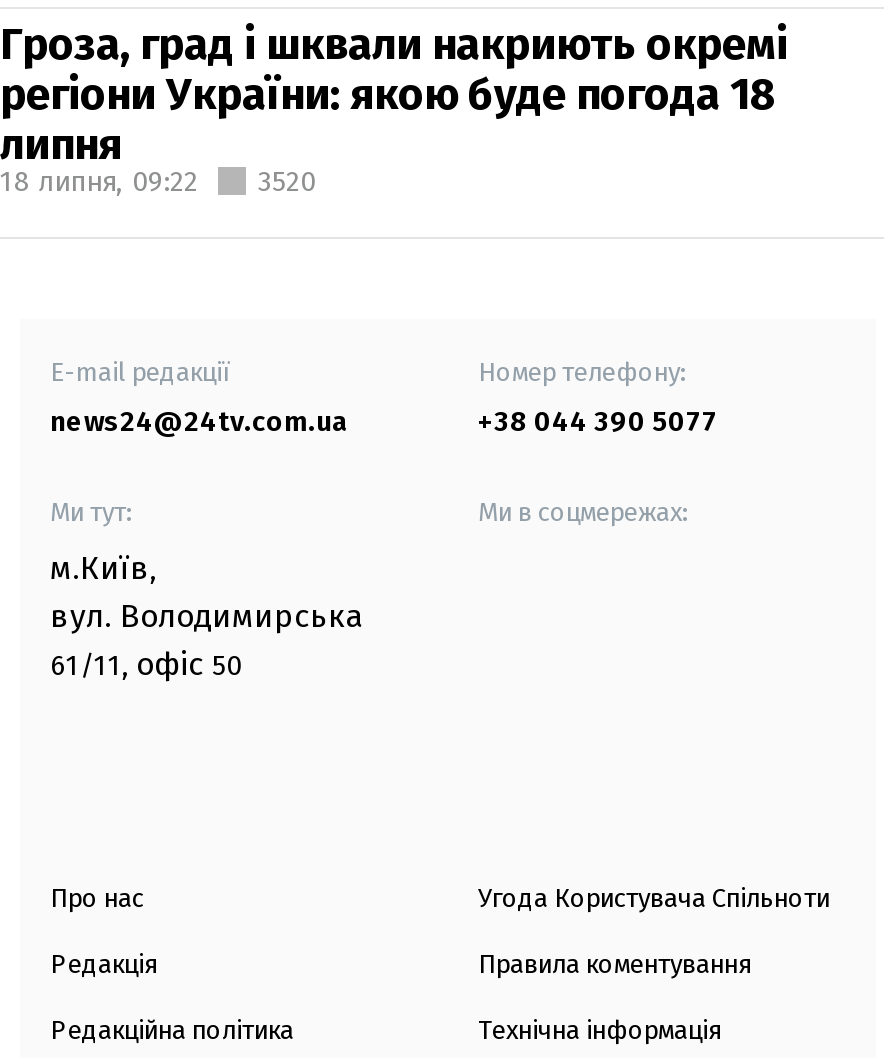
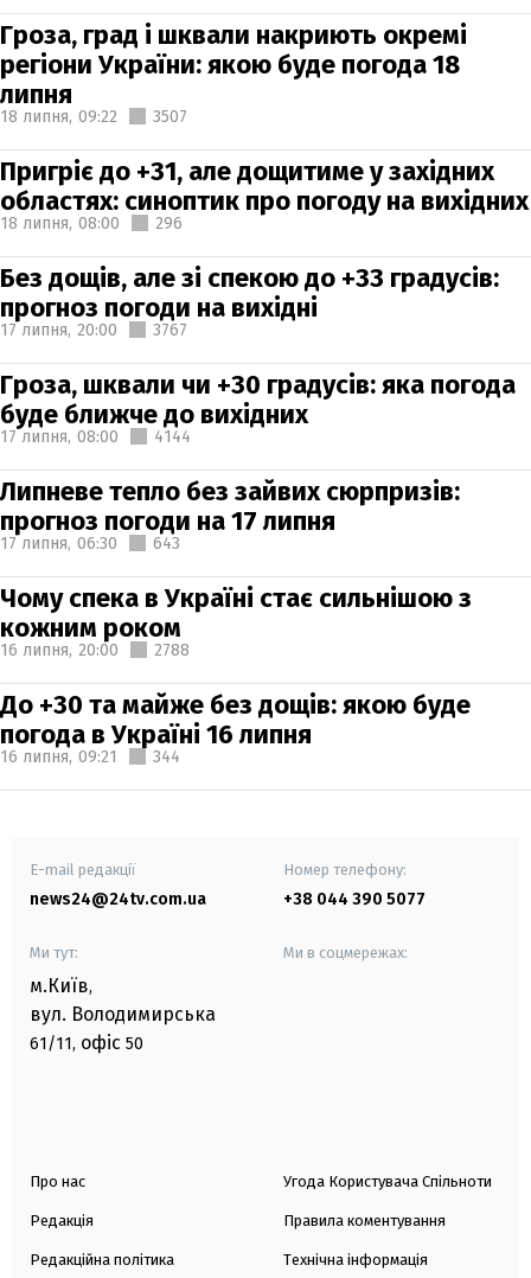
[258,164,316,198] 3520 -> [0,106,529,766] 3507 | Пригріє до +31, але дощитиме у західних | областях: синоптик про погоду на вихідних | 18 липня, 08:00 | 296 | Без дощів, але зі спекою до +33 градусів: | прогноз погоди на вихідні | 17 липня, 20:00 | 3767 | Гроза, шквали чи +30 градусів: яка погода | буде ближче до вихідних | 17 липня, 08:00 | 4144 | Липневе тепло без зайвих сюрпризів: | прогноз погоди на 17 липня | 17 липня, 06:30 | 643 | Чому спека в Україні стає сильнішою з | кожним роком | 16 липня, 20:00 | 2788 | До +30 та майже без дощів: якою буде | погода в Україні 16 липня | 16 липня, 09:21 | 344

